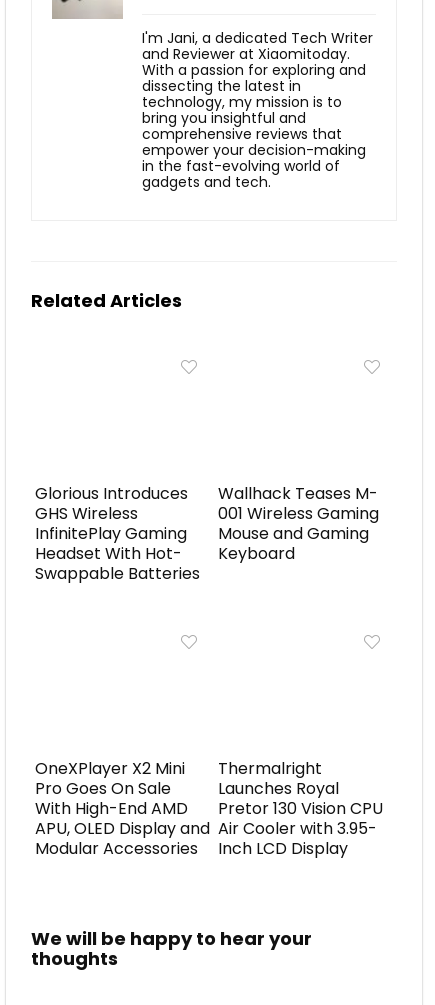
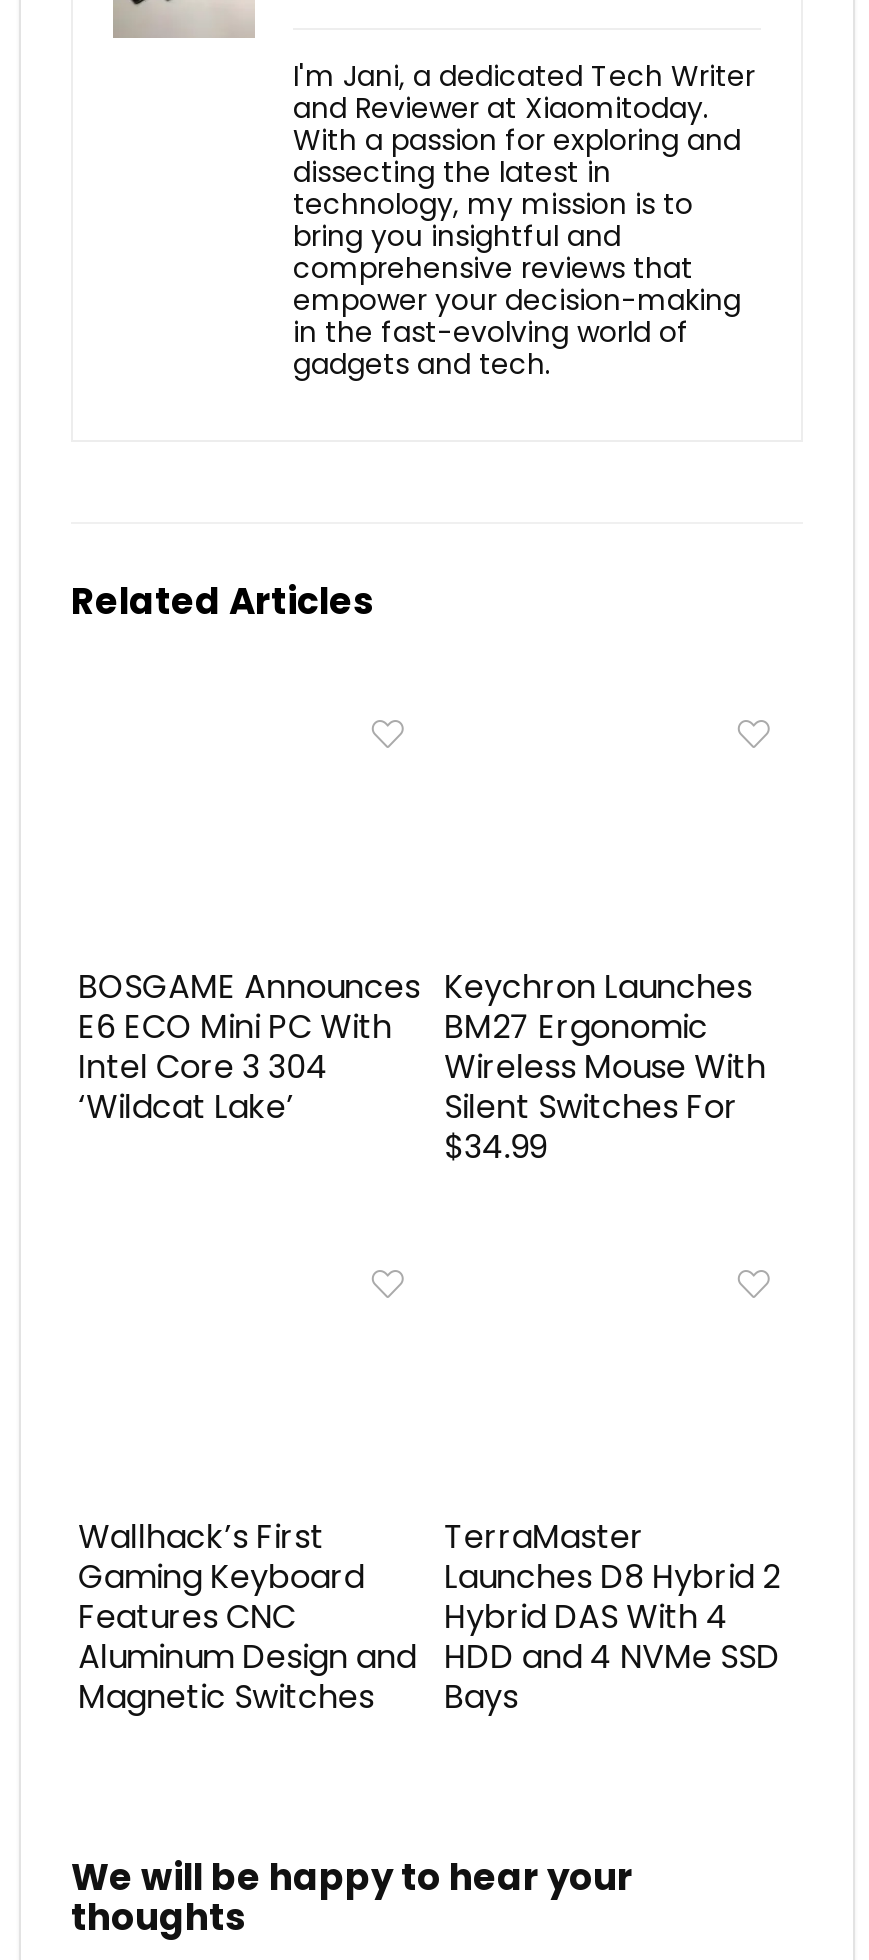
[35,482,200,585] Glorious Introduces | GHS Wireless | InfinitePlay Gaming | Headset With Hot- | Swappable Batteries -> [78,965,420,1131] BOSGAME Announces | E6 ECO Mini PC With | Intel Core 3 304 | ‘Wildcat Lake’
[218,482,379,565] Wallhack Teases M- | 001 Wireless Gaming | Mouse and Gaming | Keyboard -> [444,965,766,1171] Keychron Launches | BM27 Ergonomic | Wireless Mouse With | Silent Switches For | $34.99
[35,757,210,860] OneXPlayer X2 Mini | Pro Goes On Sale | With High-End AMD | APU, OLED Display and | Modular Accessories -> [78,1515,416,1721] Wallhack’s First | Gaming Keyboard | Features CNC | Aluminum Design and | Magnetic Switches
[218,757,383,860] Thermalright | Launches Royal | Pretor 130 Vision CPU | Air Cooler with 3.95- | Inch LCD Display -> [444,1515,780,1721] TerraMaster | Launches D8 Hybrid 2 | Hybrid DAS With 4 | HDD and 4 NVMe SSD | Bays

